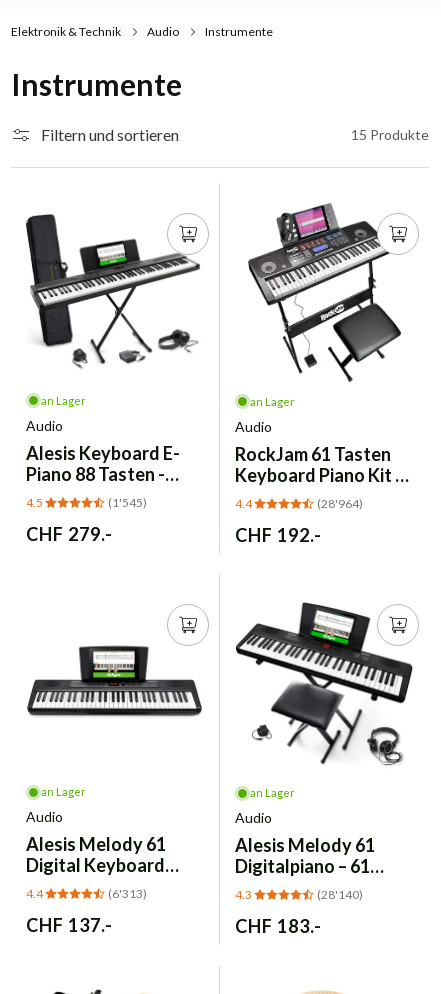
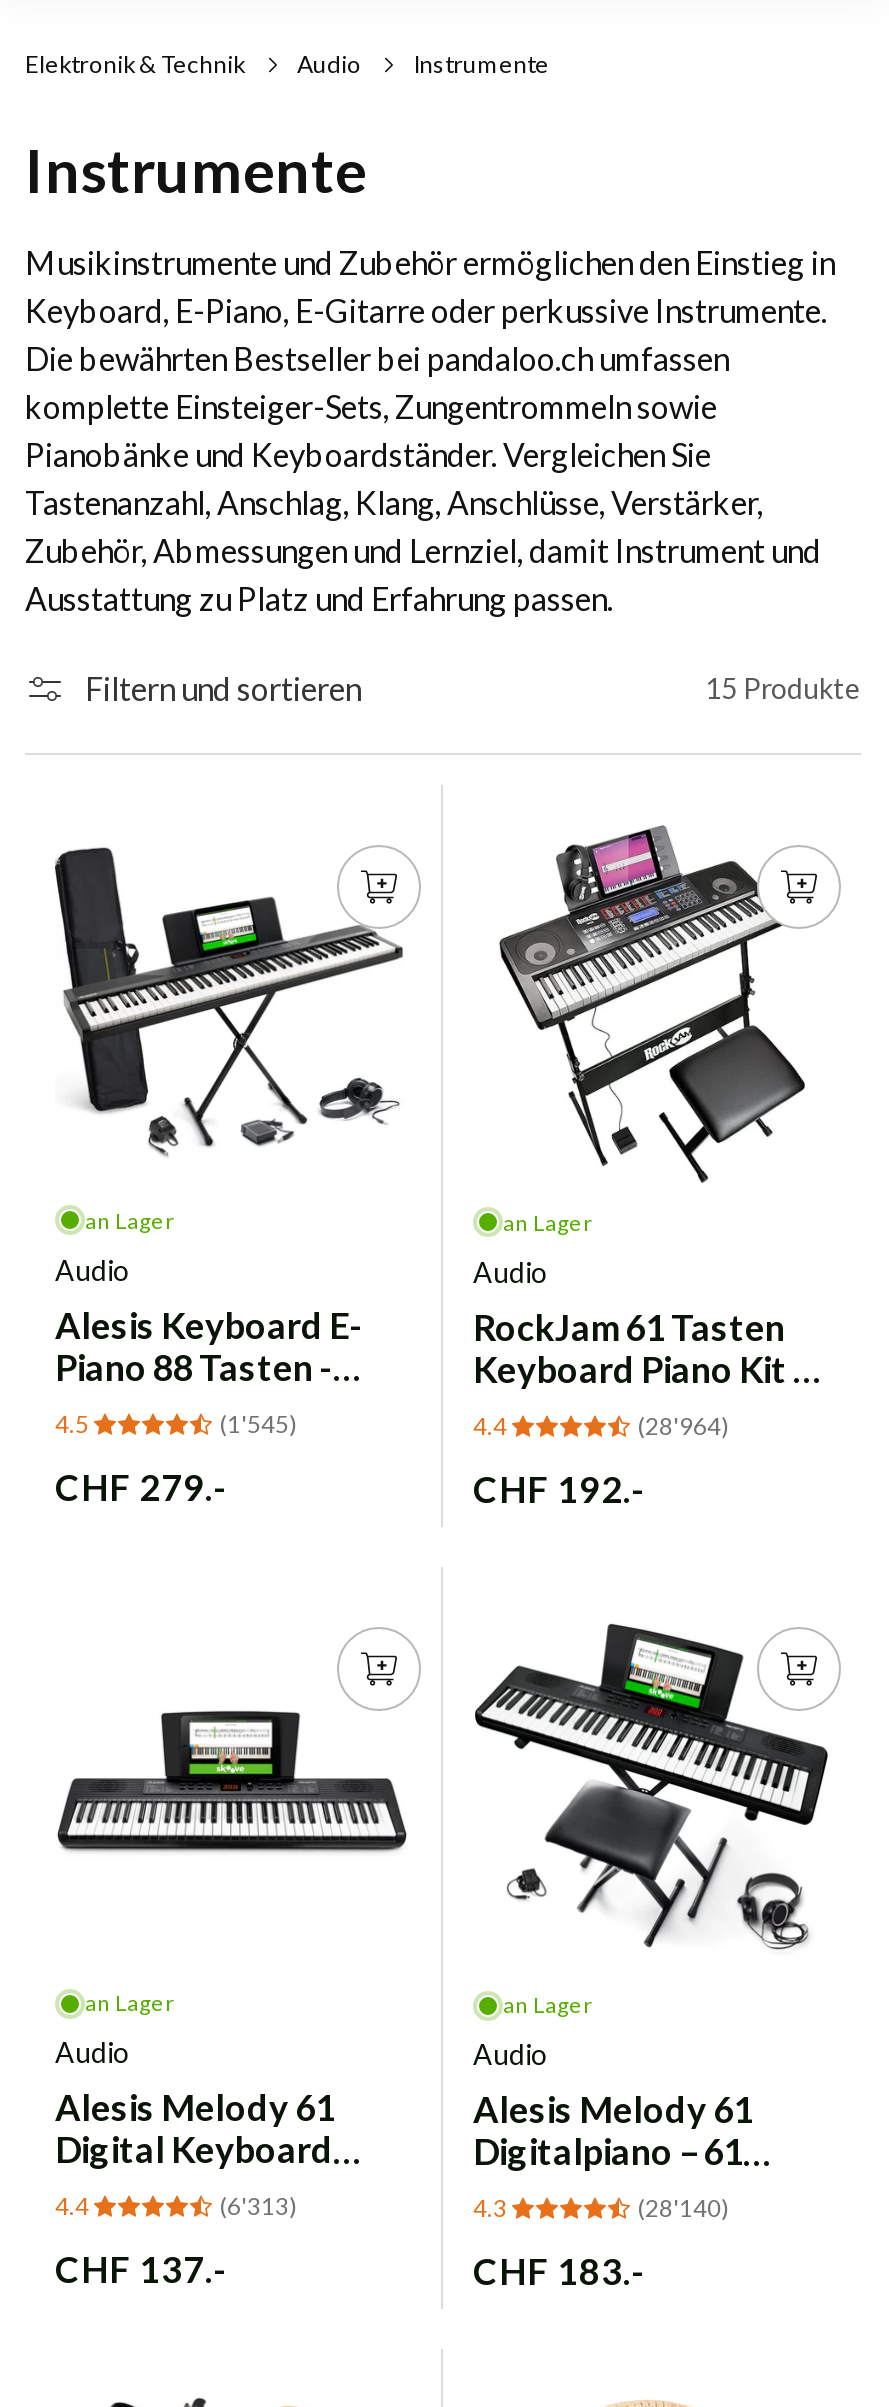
none -> [25,242,835,616] Musikinstrumente und Zubehör ermöglichen den Einstieg in | Keyboard, E-Piano, E-Gitarre oder perkussive Instrumente. | Die bewährten Bestseller bei pandaloo.ch umfassen | komplette Einsteiger-Sets, Zungentrommeln sowie | Pianobänke und Keyboardständer. Vergleichen Sie | Tastenanzahl, Anschlag, Klang, Anschlüsse, Verstärker, | Zubehör, Abmessungen und Lernziel, damit Instrument und | Ausstattung zu Platz und Erfahrung passen.

